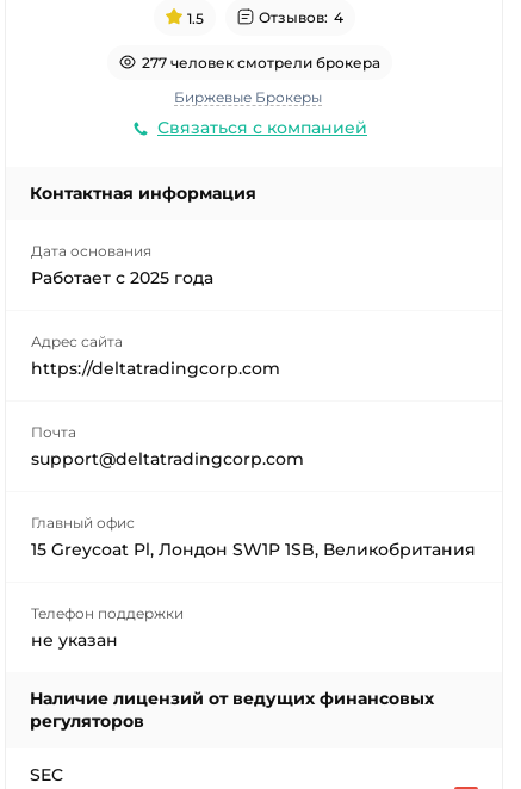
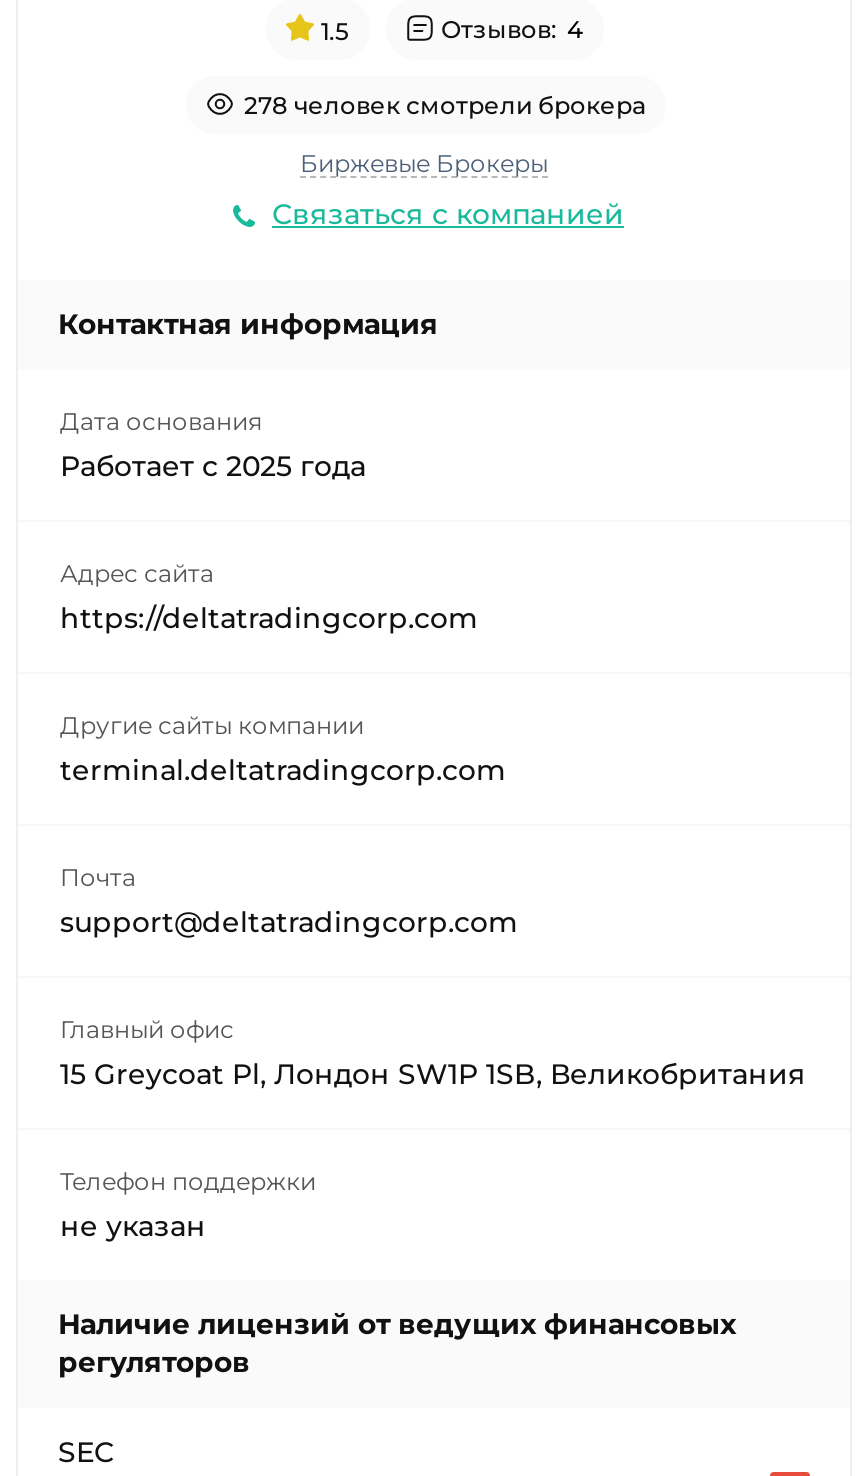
[141,53,380,71] 277 человек смотрели брокера -> [244,89,646,119] 278 человек смотрели брокера
none -> [60,709,506,787] Другие сайты компании | terminal.deltatradingcorp.com

